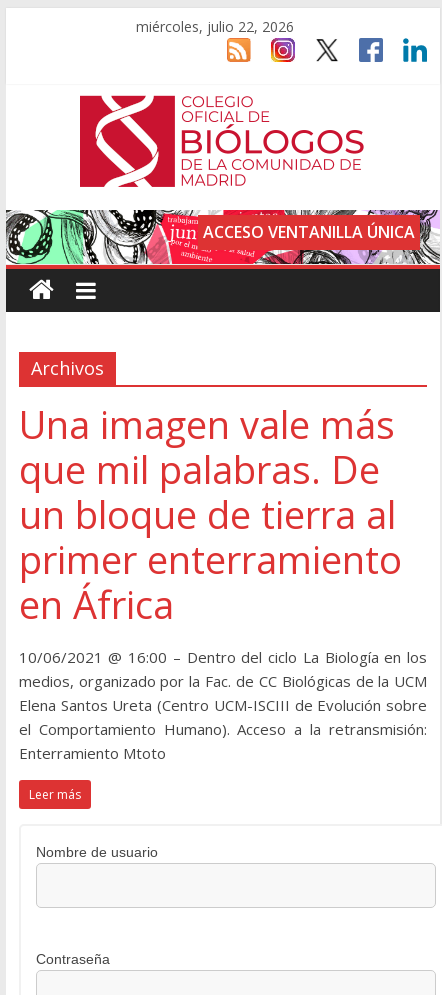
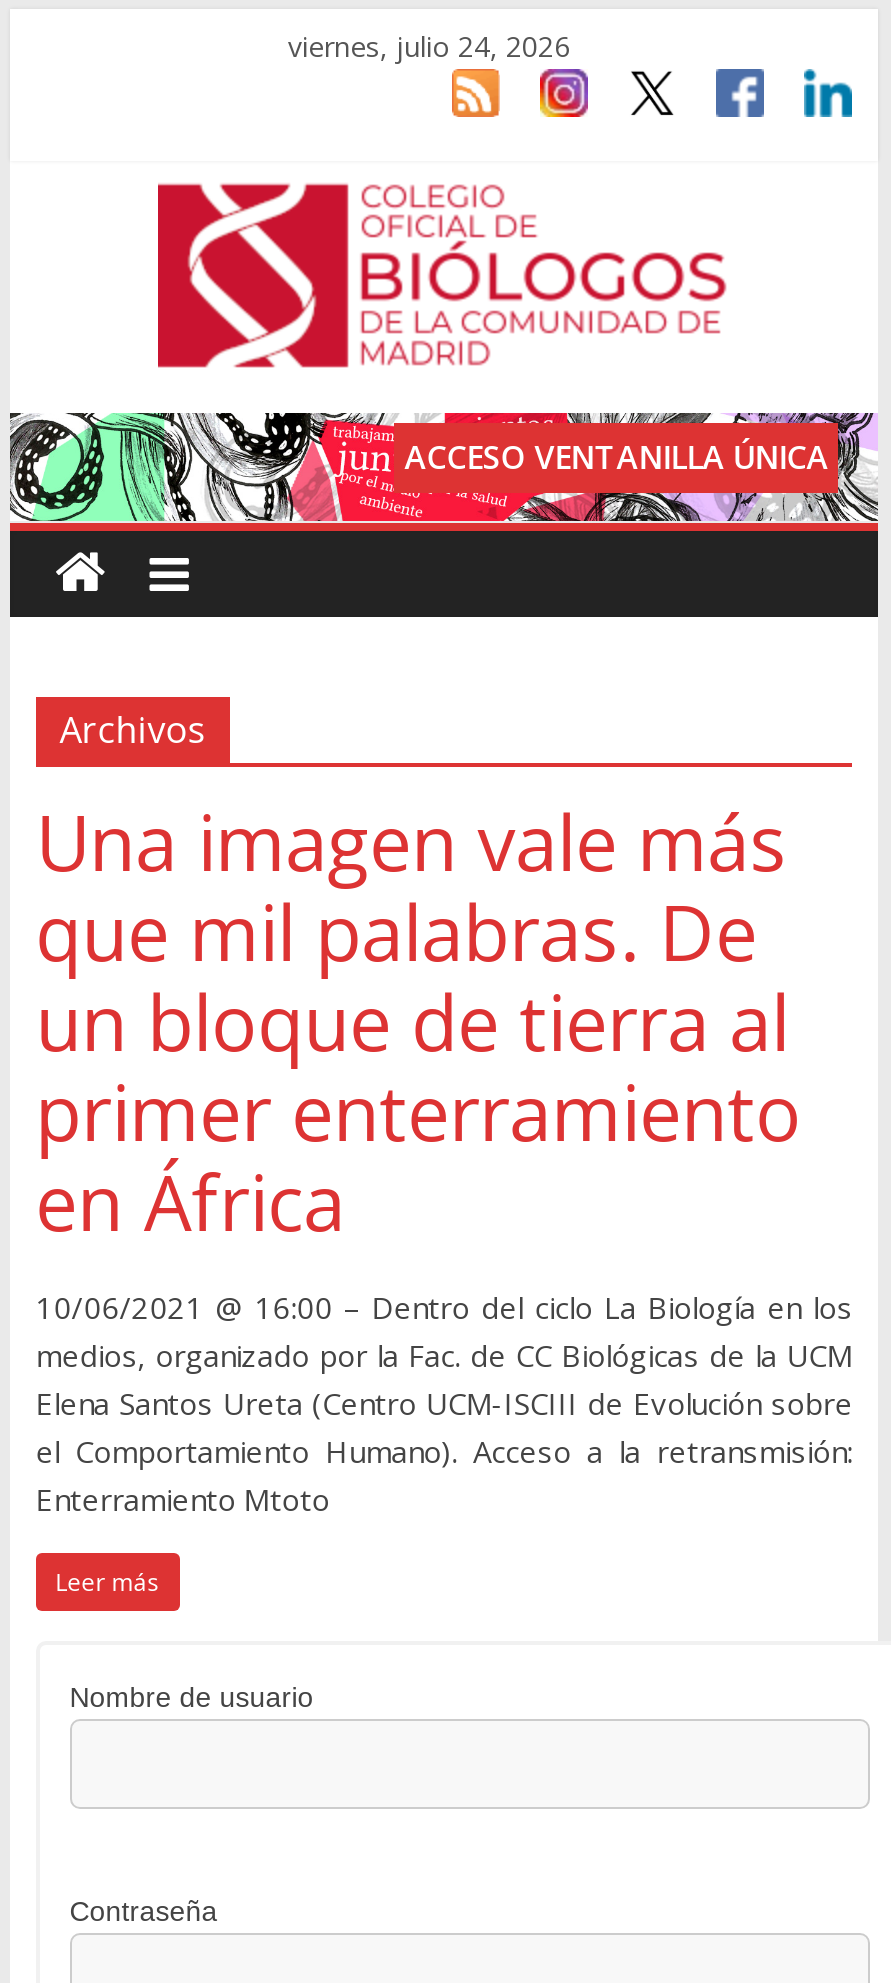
[136,17,294,36] miércoles, julio 22, 2026 -> [288,27,570,65] viernes, julio 24, 2026

